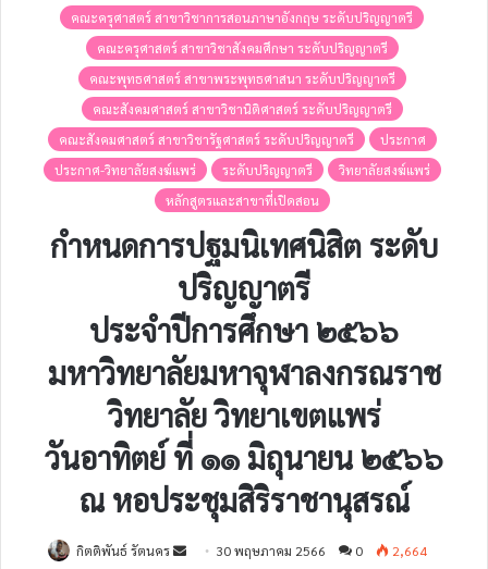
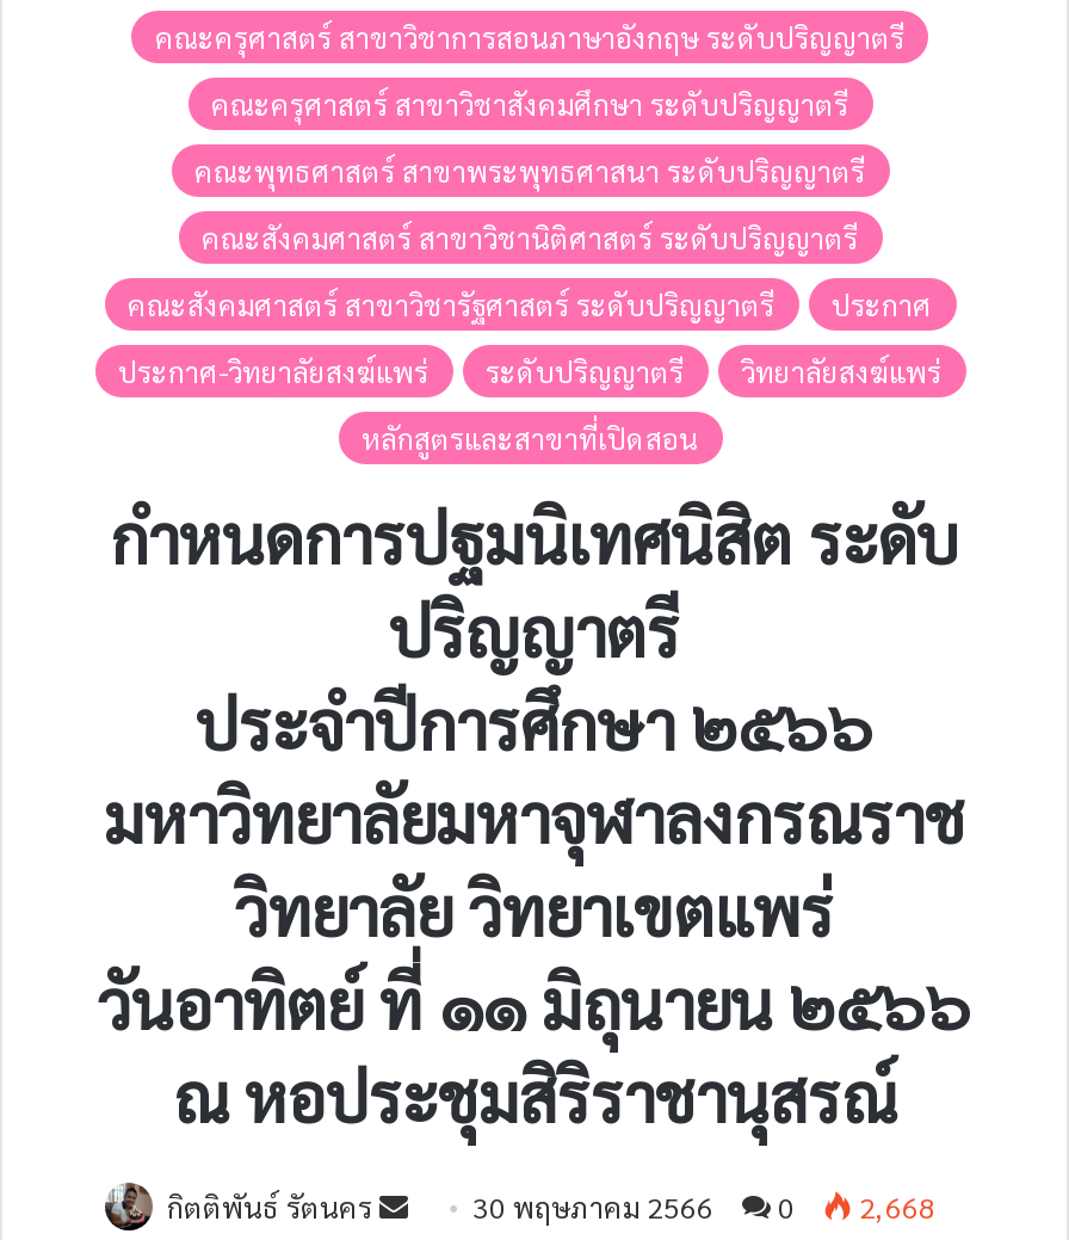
[216,542,427,559] 30 พฤษภาคม 2566 0 2,664 -> [472,1188,935,1226] 30 พฤษภาคม 2566 0 2,668

